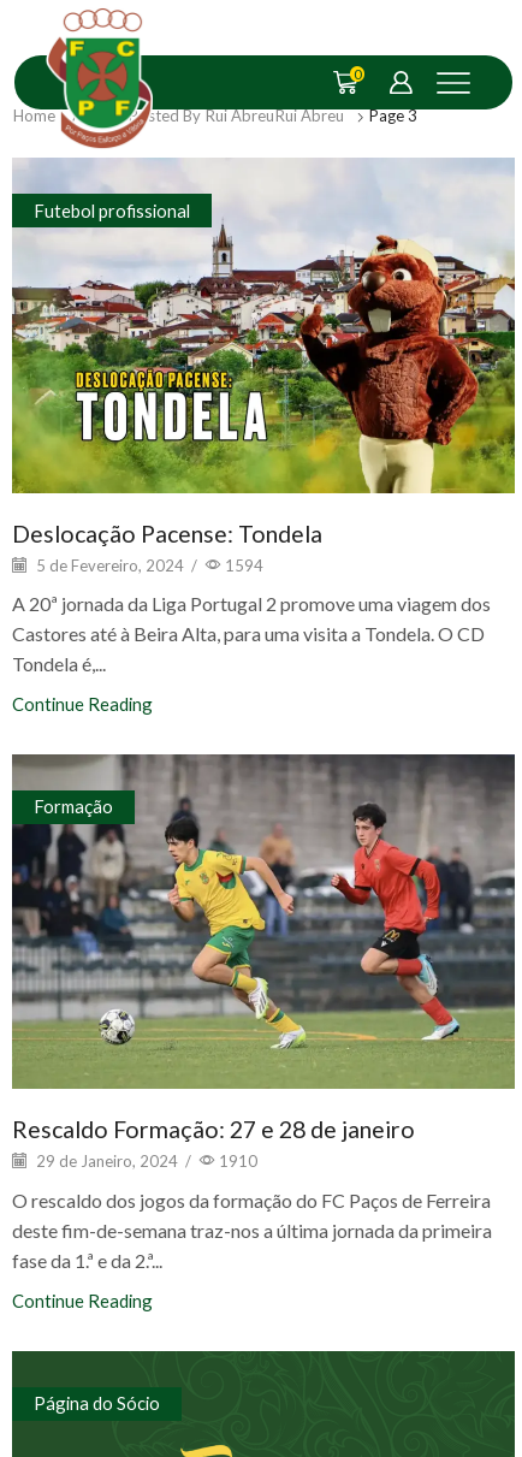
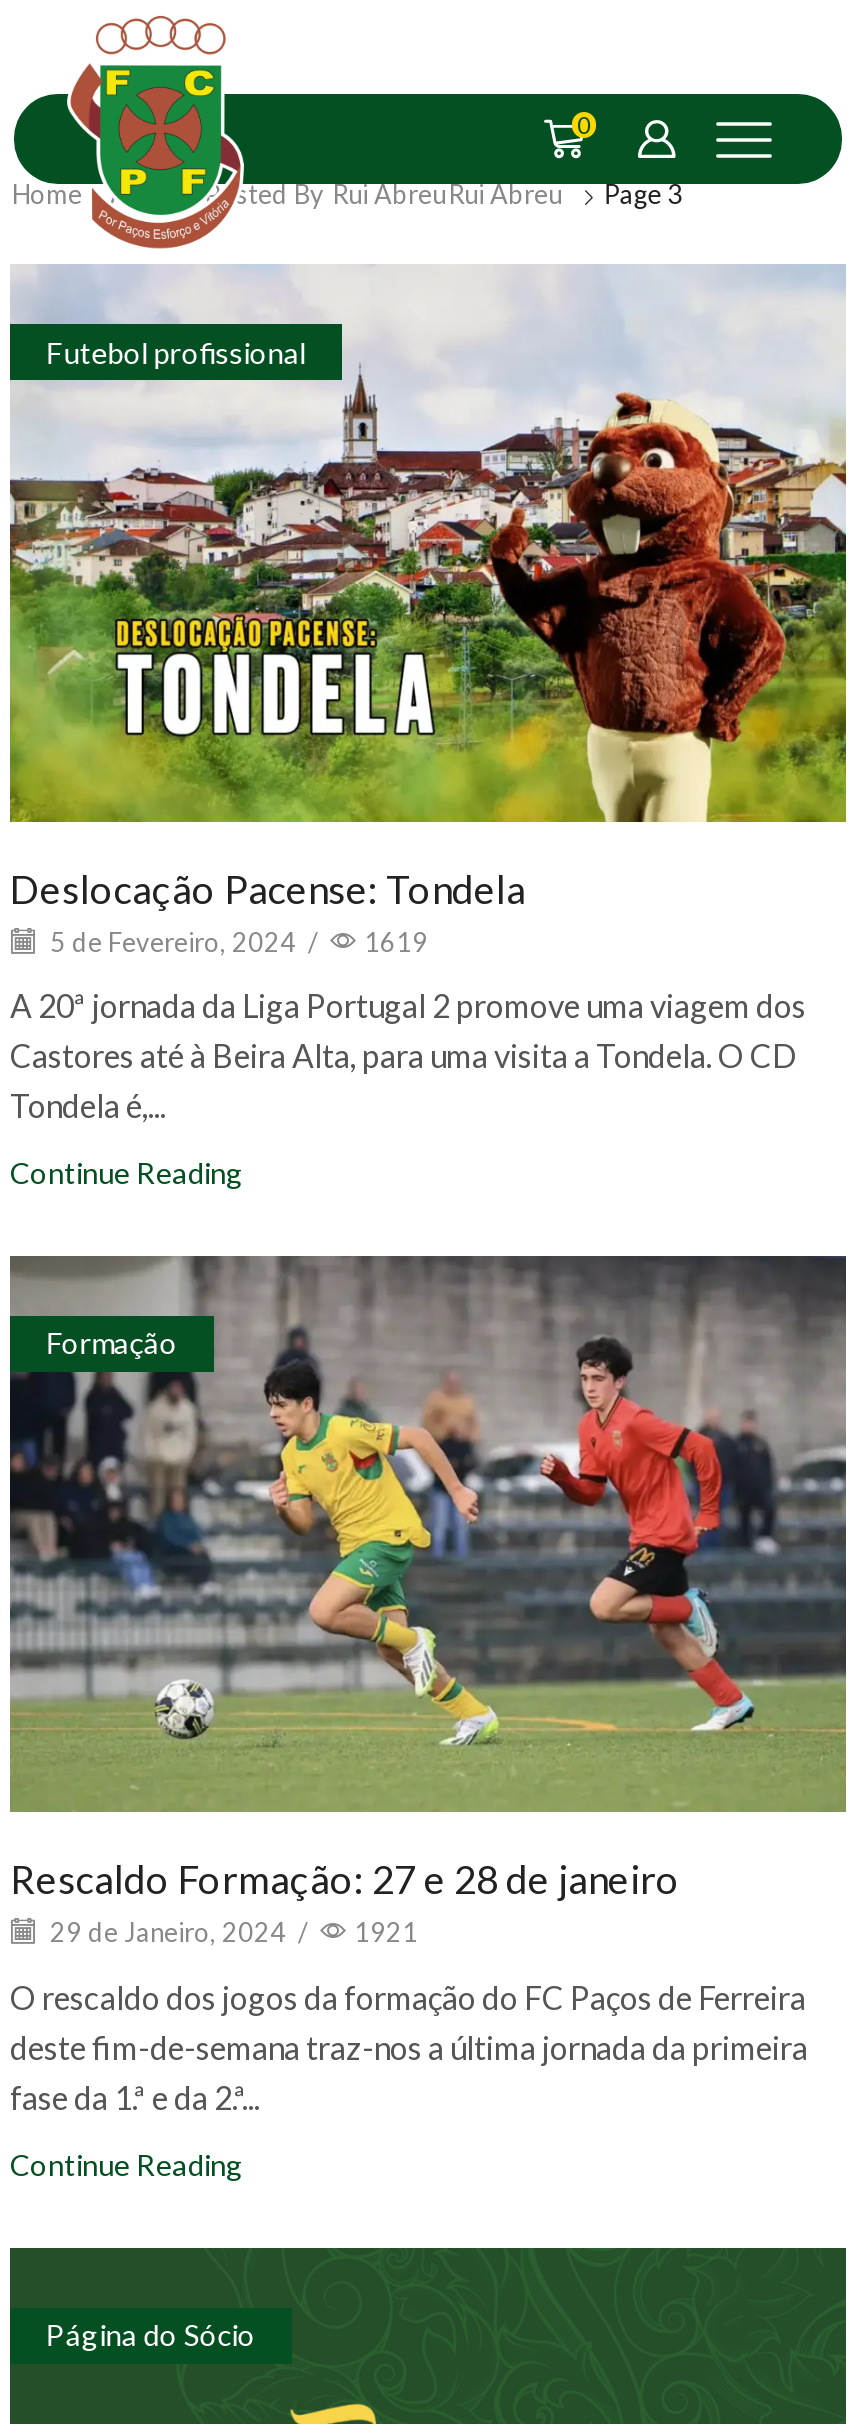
[32,555,263,574] 5 de Fevereiro, 2024 / 1594 -> [44,925,428,957] 5 de Fevereiro, 2024 / 1619
[32,1152,257,1171] 29 de Janeiro, 2024 / 1910 -> [44,1917,418,1949] 29 de Janeiro, 2024 / 1921

